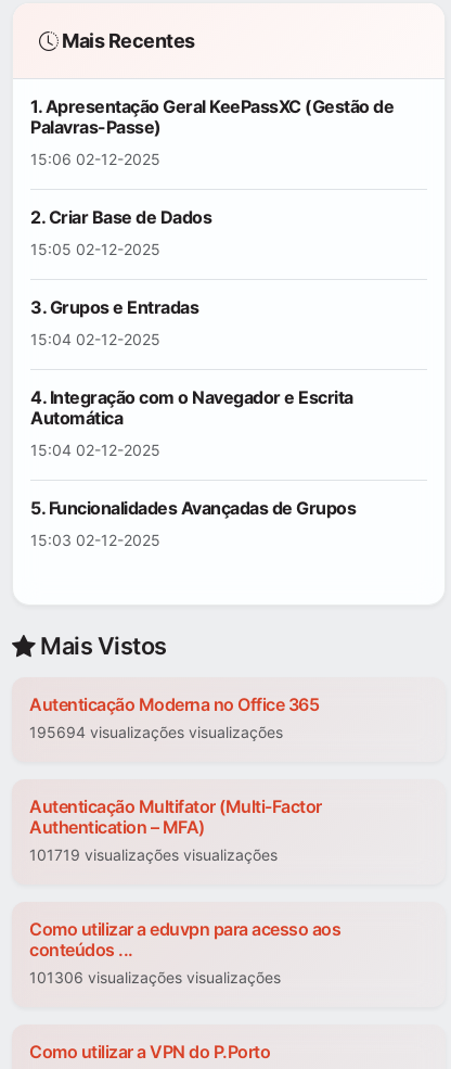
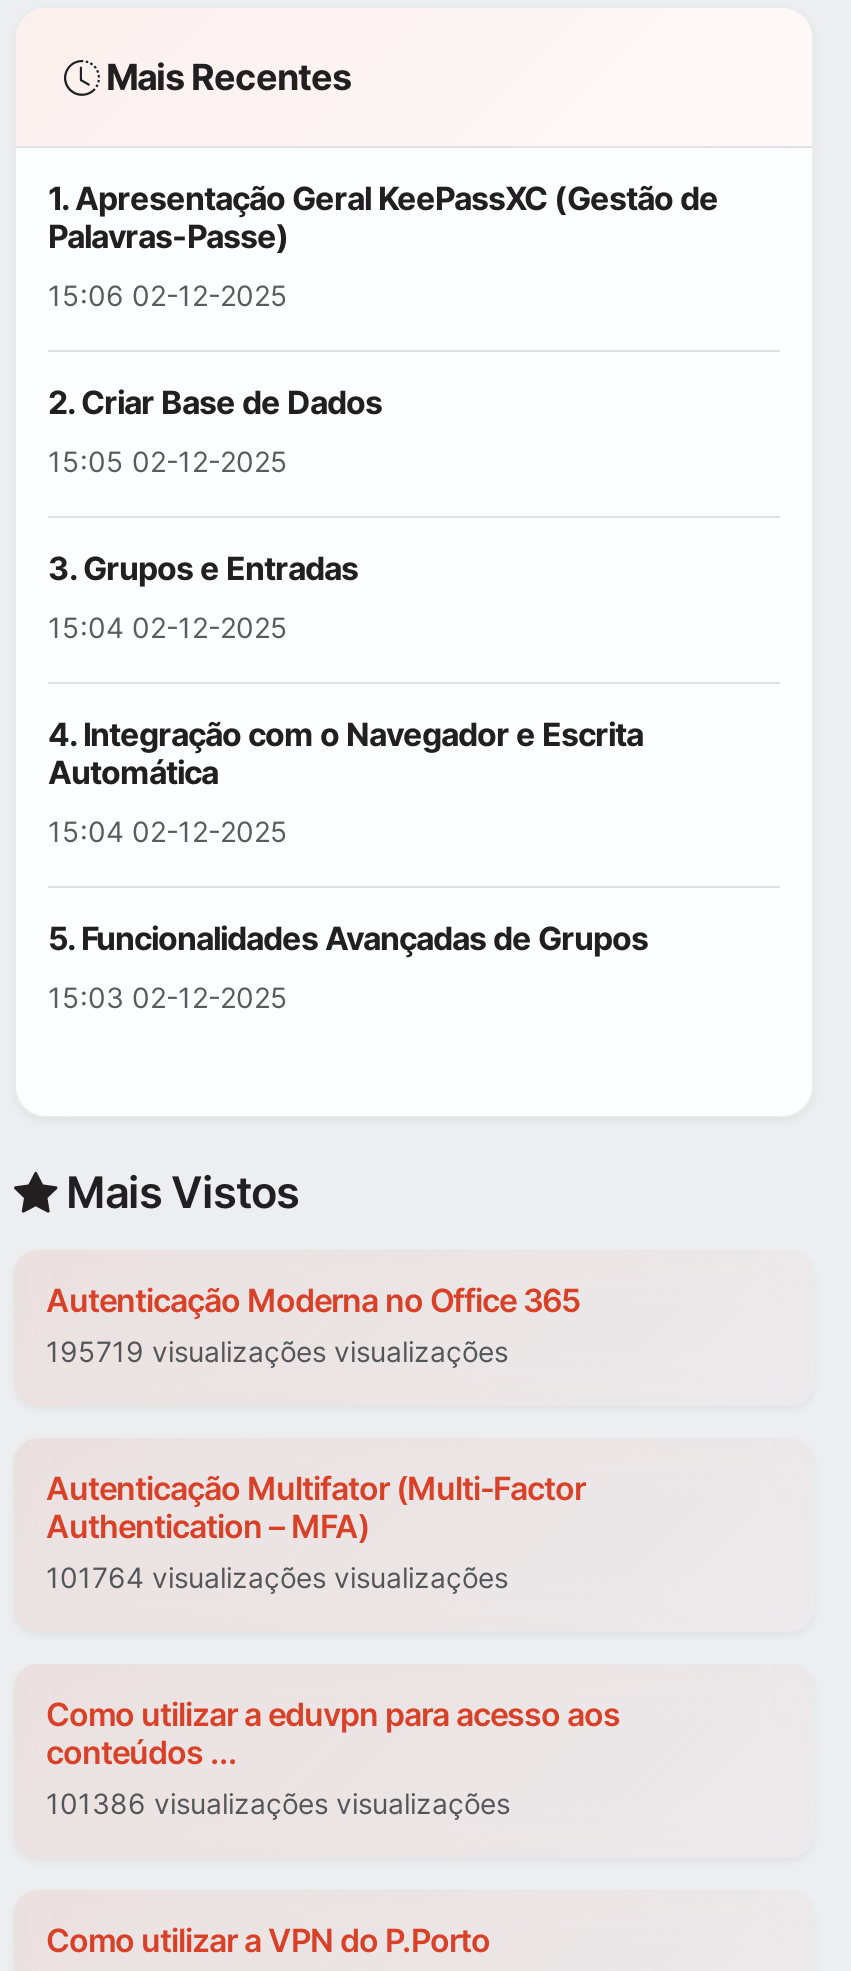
[29,723,283,742] 195694 visualizações visualizações -> [46,1335,508,1369] 195719 visualizações visualizações
[29,846,278,864] 101719 visualizações visualizações -> [46,1561,508,1595] 101764 visualizações visualizações
[29,969,281,987] 101306 visualizações visualizações -> [46,1787,510,1821] 101386 visualizações visualizações

